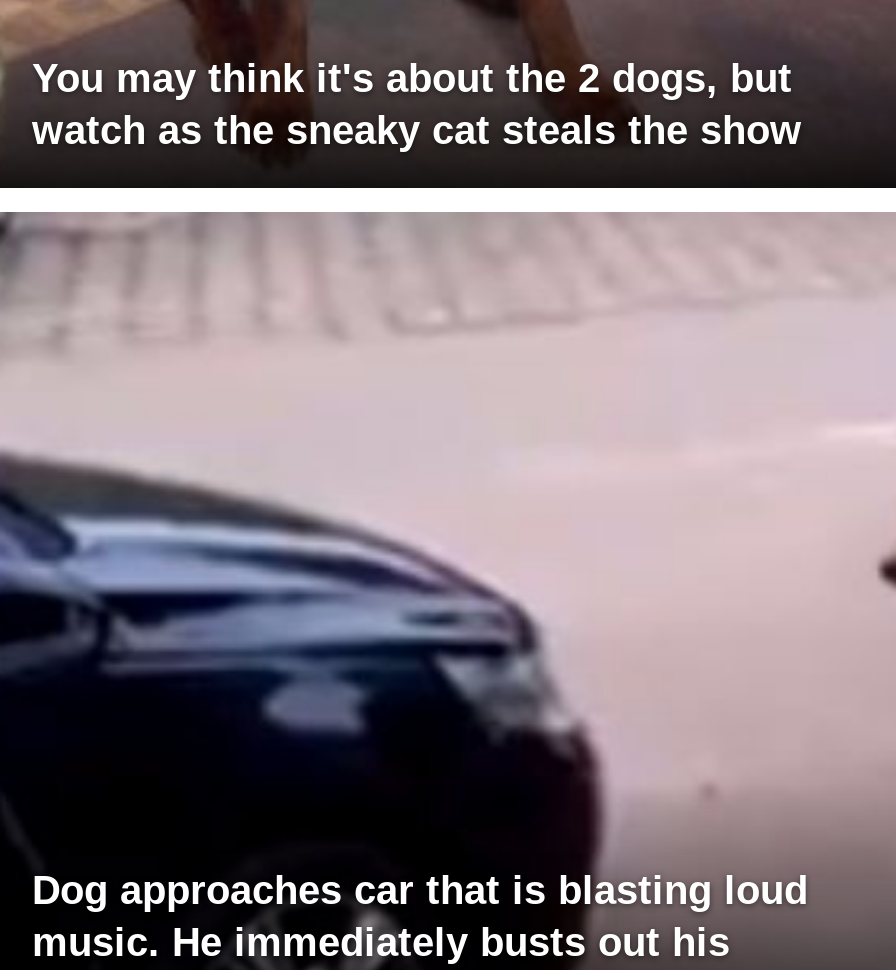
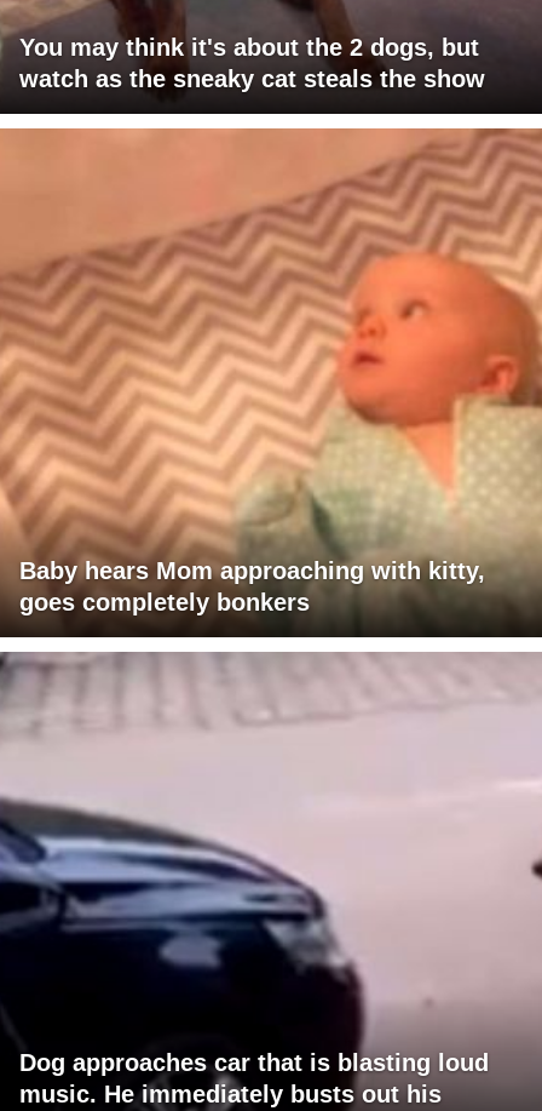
none -> [4,128,538,616] [image] | Baby hears Mom approaching with kitty, | goes completely bonkers

